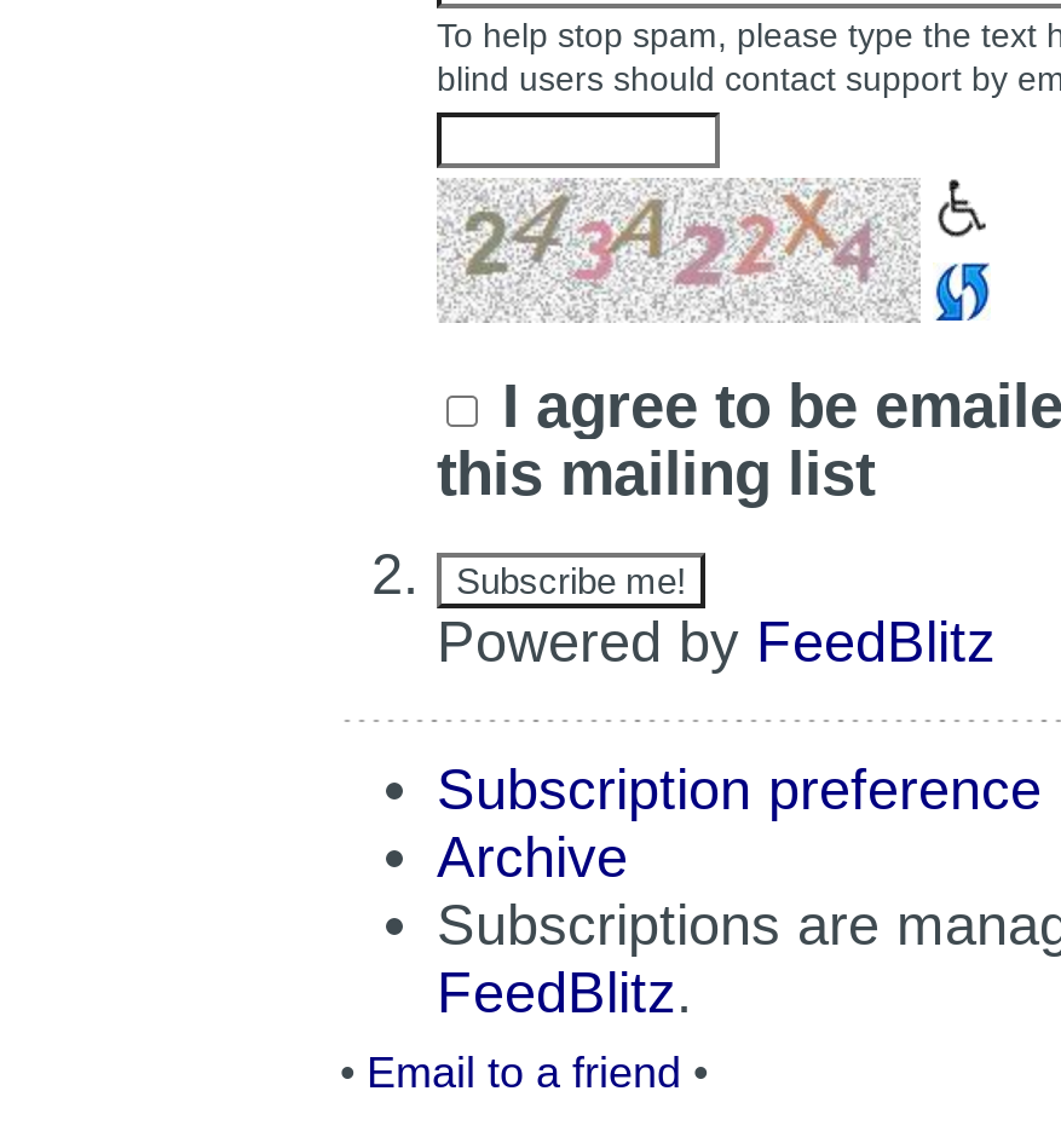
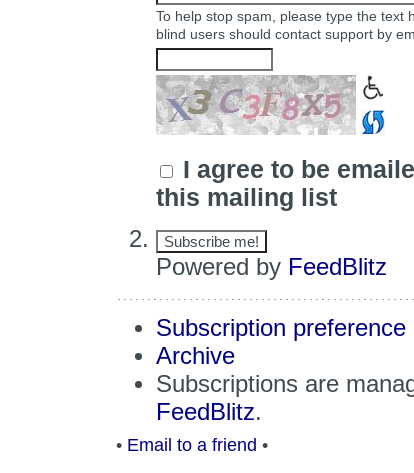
[439,180,918,323] [image] -> [156,75,355,134] [image]

